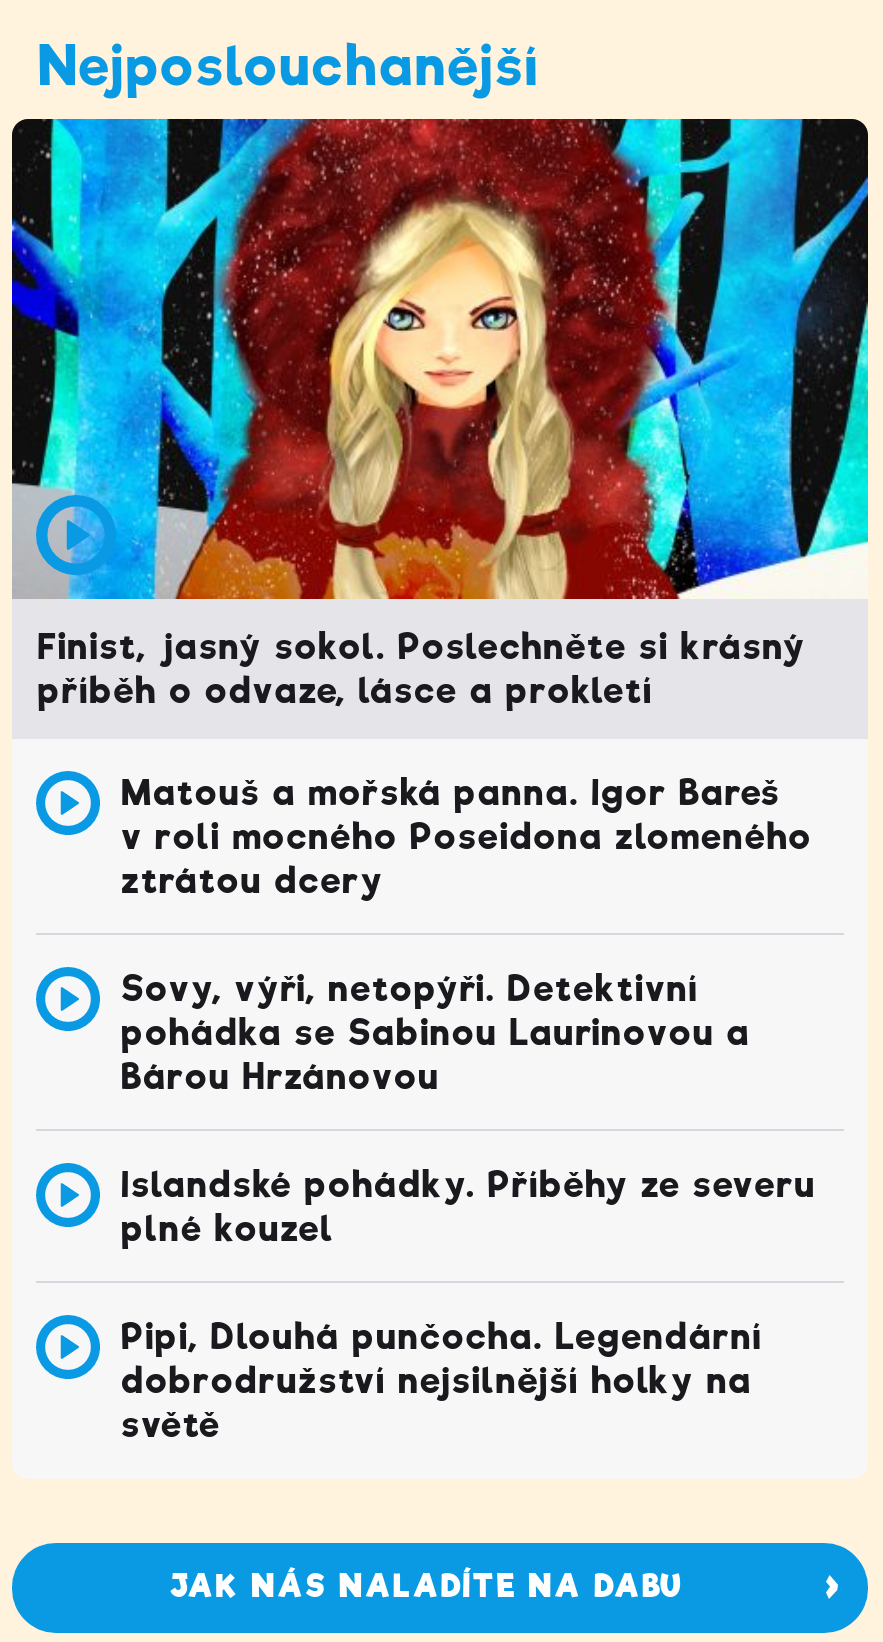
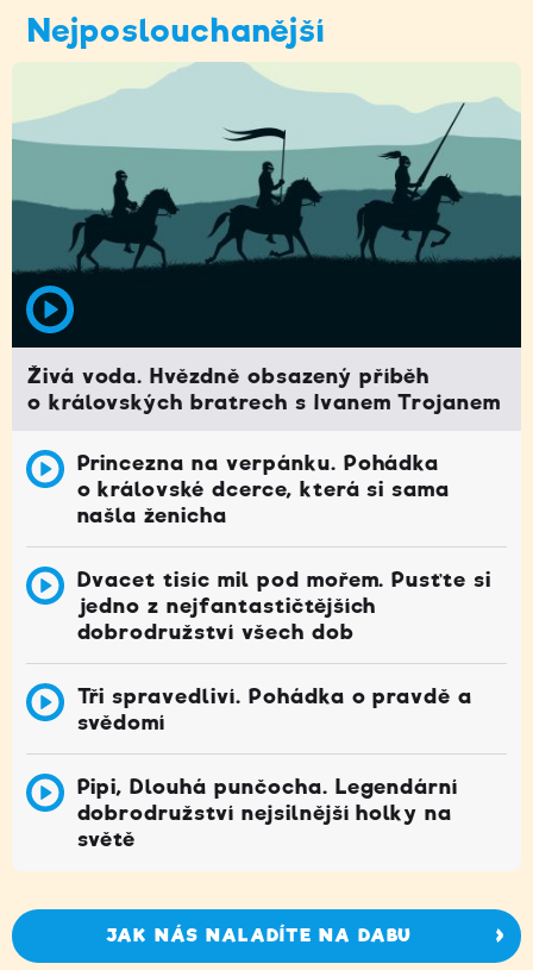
[10,117,870,711] [image] | Finist, jasný sokol. Poslechněte si krásný | příběh o odvaze, lásce a prokletí -> [11,62,522,414] [image] | Živá voda. Hvězdně obsazený příběh | o královských bratrech s Ivanem Trojanem
[121,773,812,901] Matouš a mořská panna. Igor Bareš | v roli mocného Poseidona zlomeného | ztrátou dcery -> [77,451,450,527] Princezna na verpánku. Pohádka | o královské dcerce, která si sama | našla ženicha
[121,969,751,1097] Sovy, výři, netopýři. Detektivní | pohádka se Sabinou Laurinovou a | Bárou Hrzánovou -> [77,567,491,644] Dvacet tisíc mil pod mořem. Pusťte si | jedno z nejfantastičtějších | dobrodružství všech dob
[121,1165,816,1249] Islandské pohádky. Příběhy ze severu | plné kouzel -> [77,684,472,734] Tři spravedliví. Pohádka o pravdě a | svědomí

